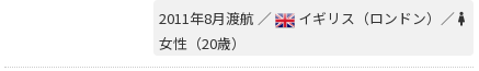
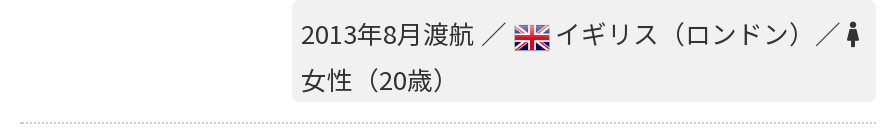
[158,8,275,28] 2011年8月渡航 ／ -> [301,14,513,52] 2013年8月渡航 ／

